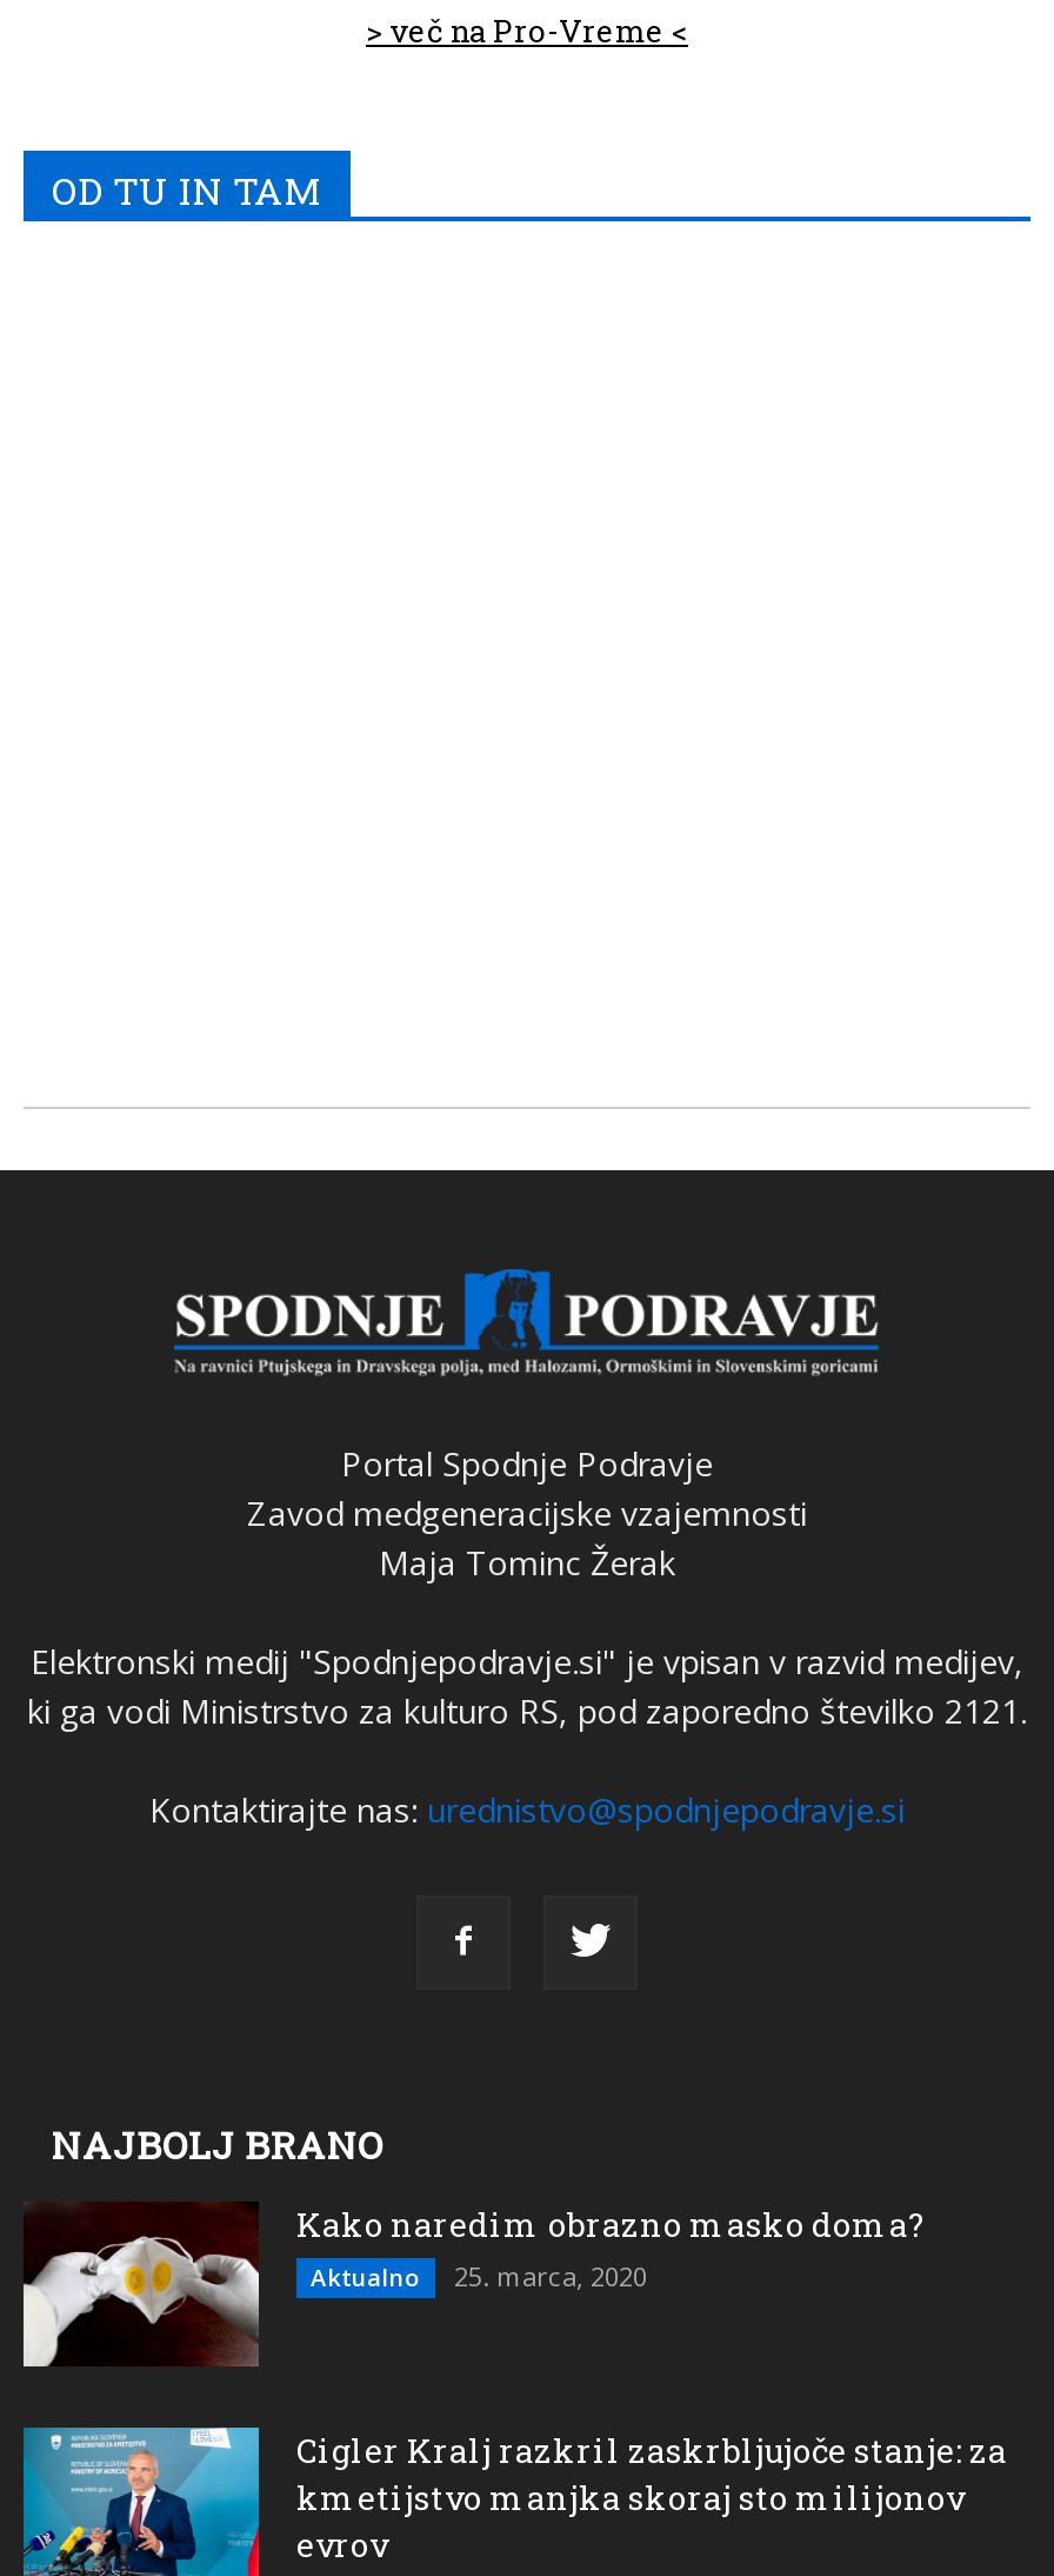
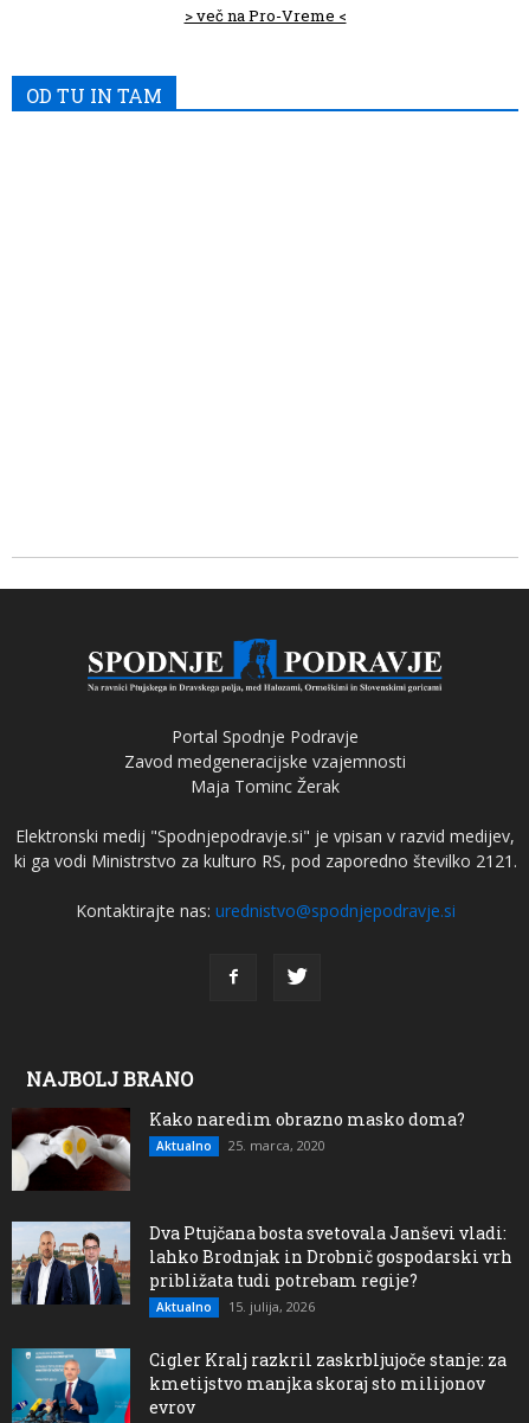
none -> [11,1220,512,1318] [image] | Dva Ptujčana bosta svetovala Janševi vladi: | lahko Brodnjak in Drobnič gospodarski vrh | približata tudi potrebam regije? | Aktualno | 15. julija, 2026

